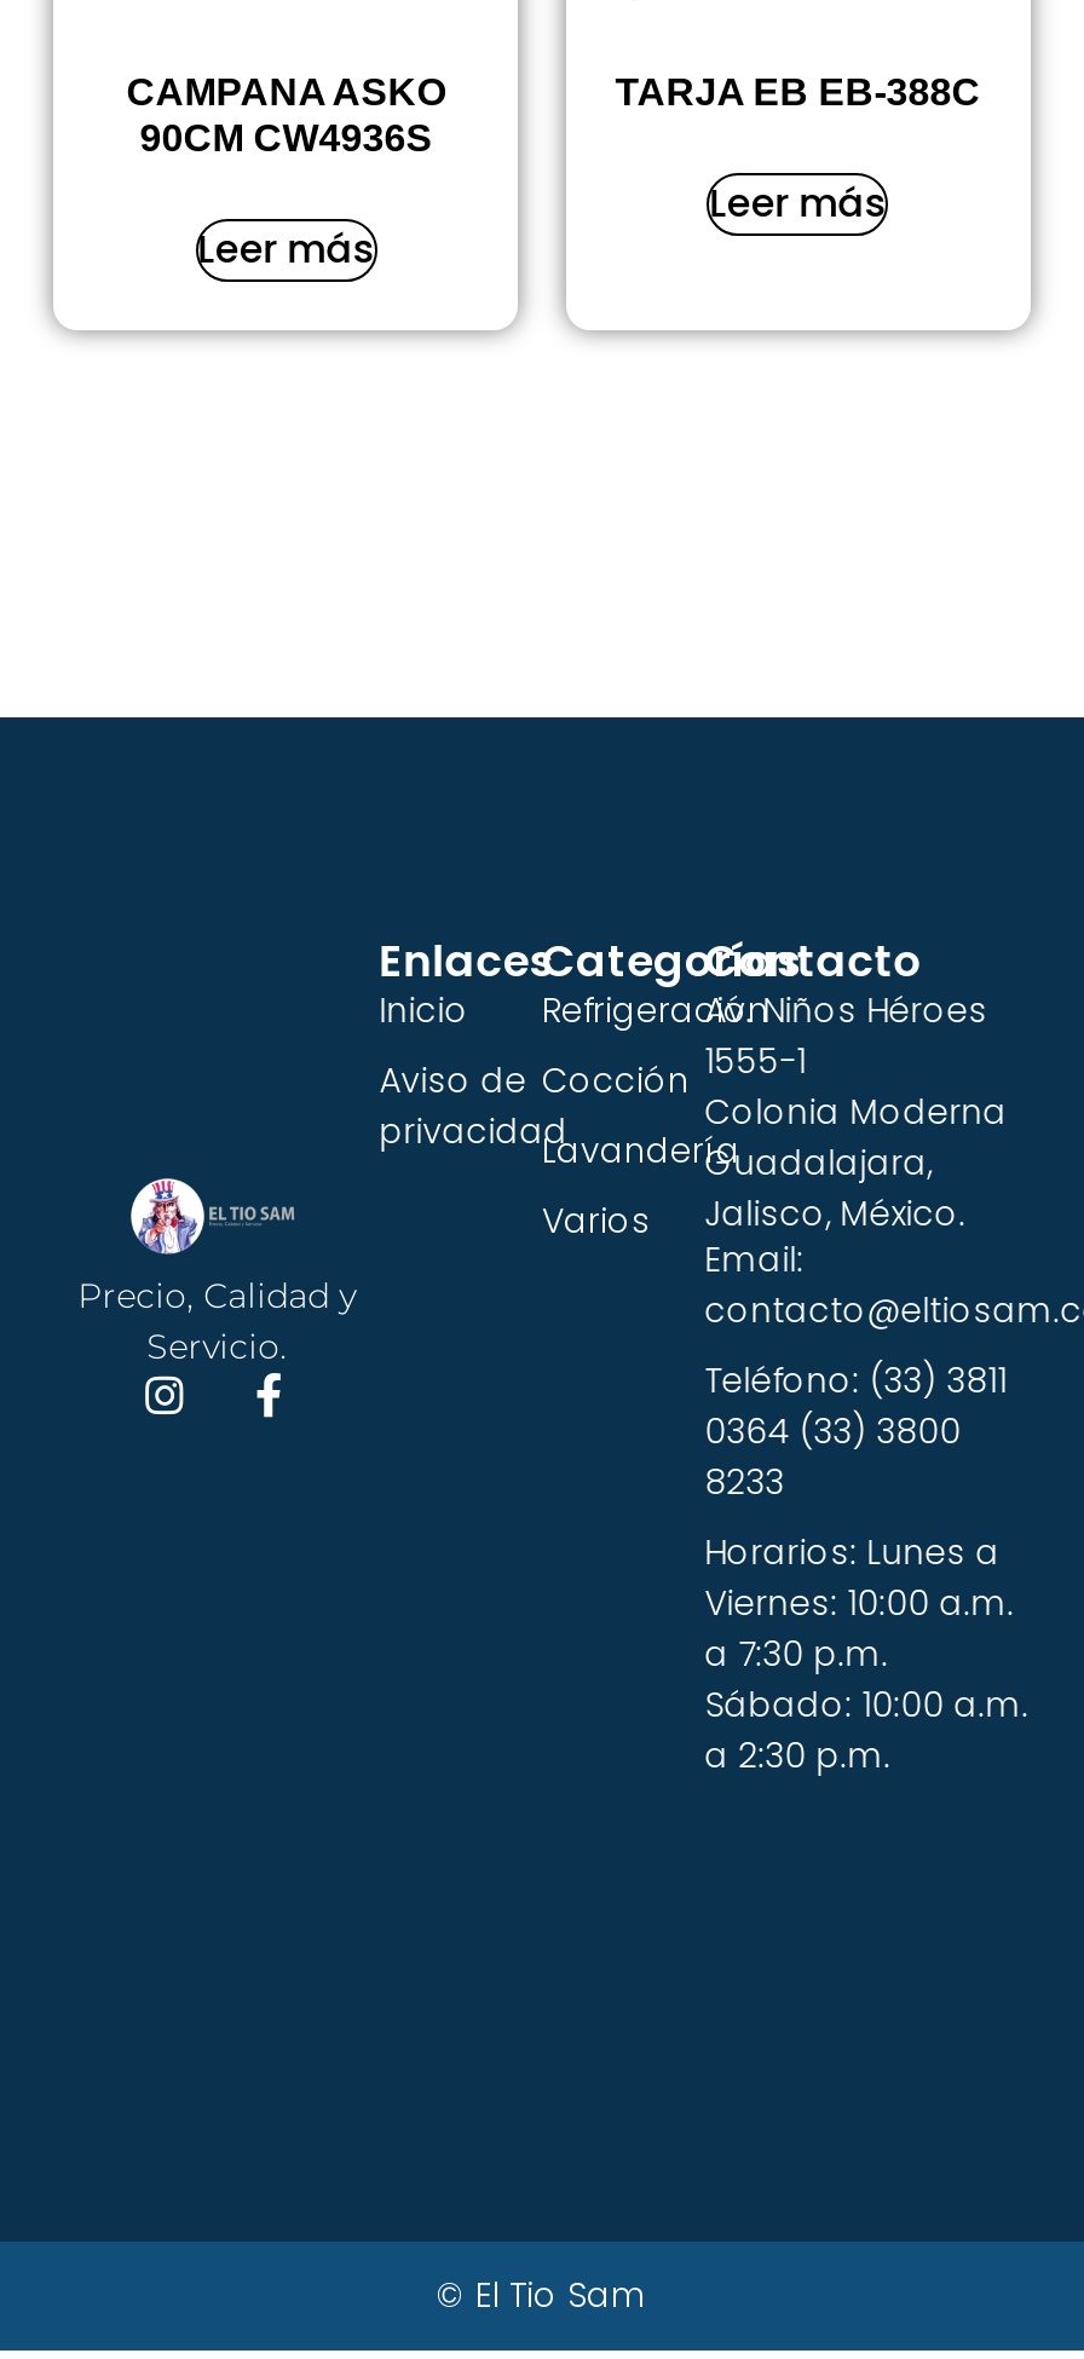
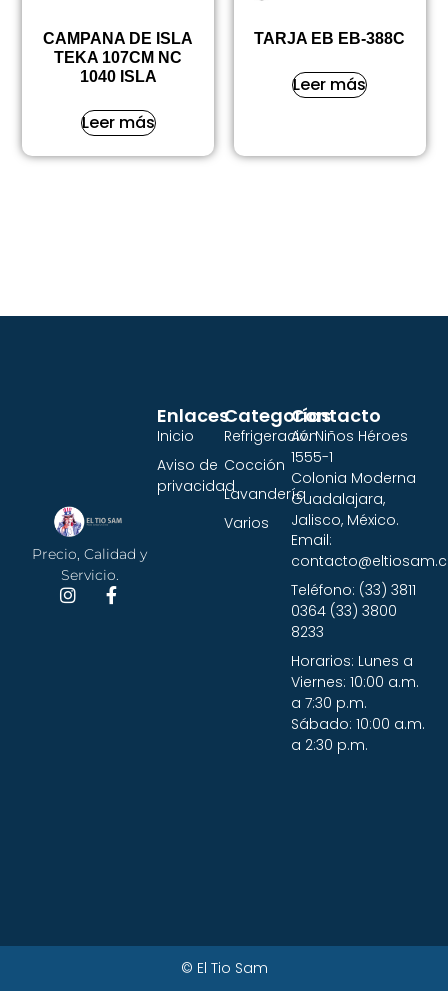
[126,72,446,159] CAMPANA ASKO | 90CM CW4936S -> [43,30,193,85] CAMPANA DE ISLA | TEKA 107CM NC | 1040 ISLA

